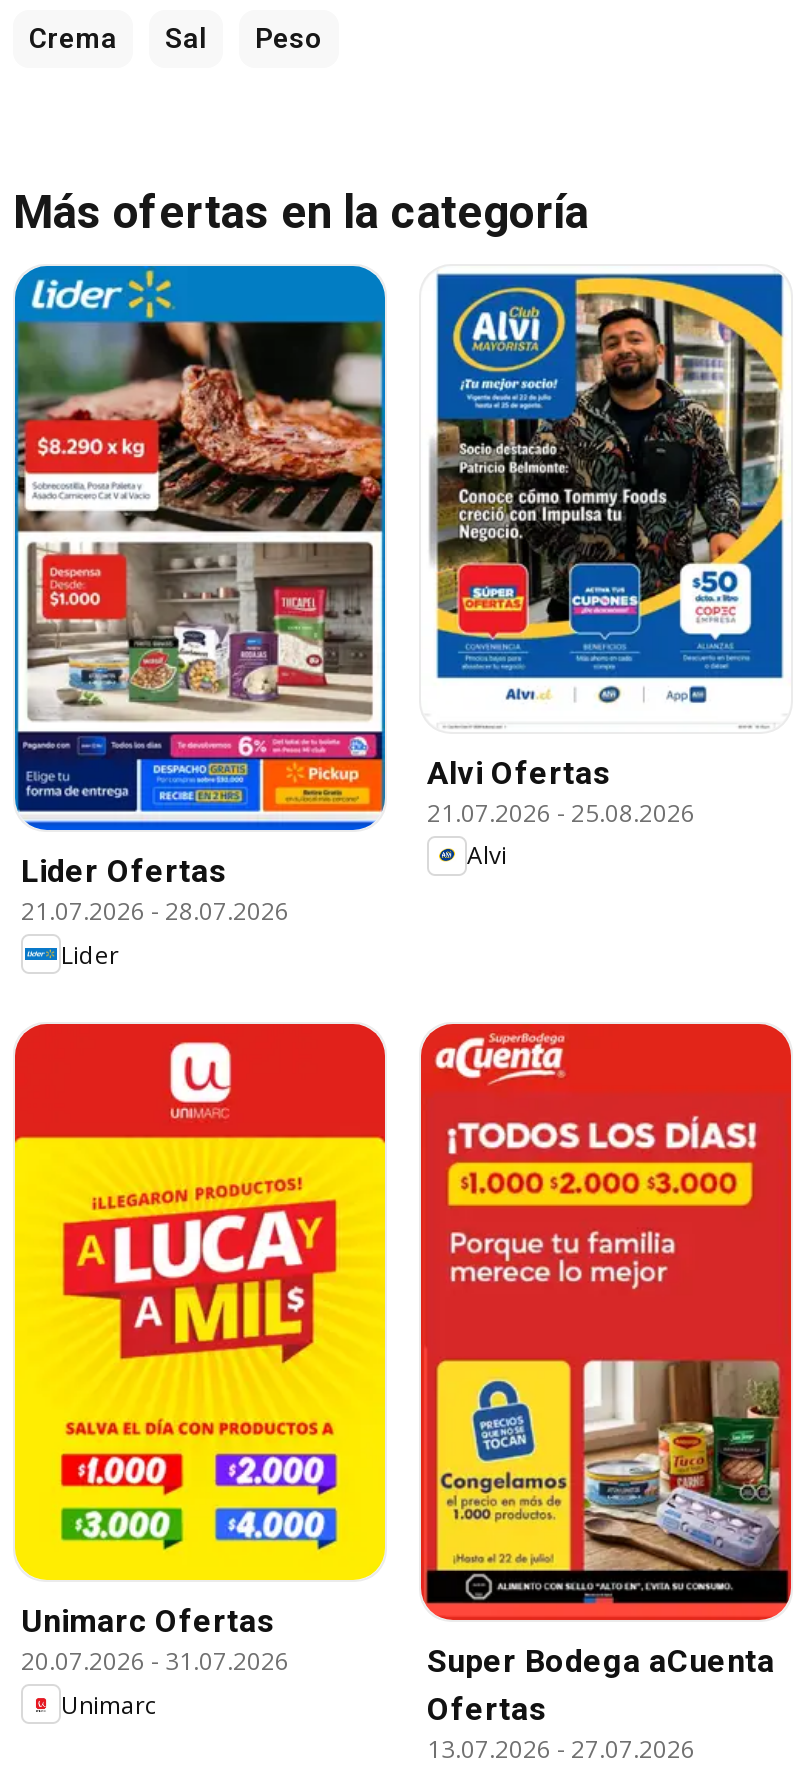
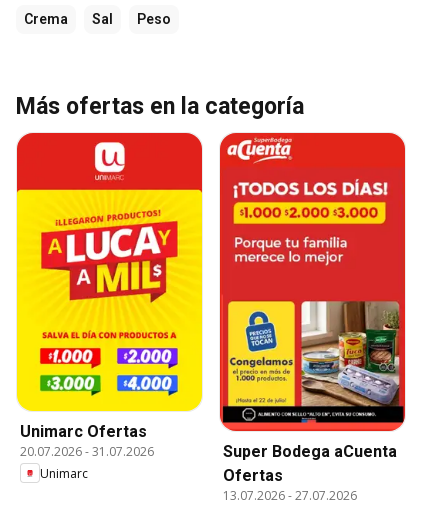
[13,264,387,971] [image] | Lider Ofertas | 21.07.2026 - 28.07.2026 | Lider -> none
[427,272,785,873] [image] | Alvi Ofertas | 21.07.2026 - 25.08.2026 | Alvi -> none

